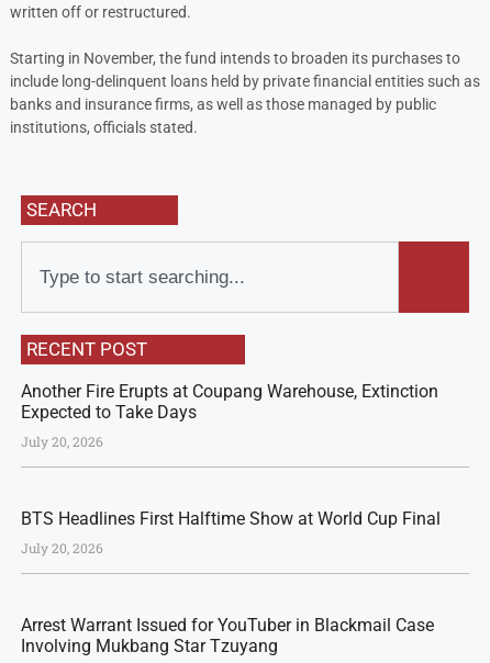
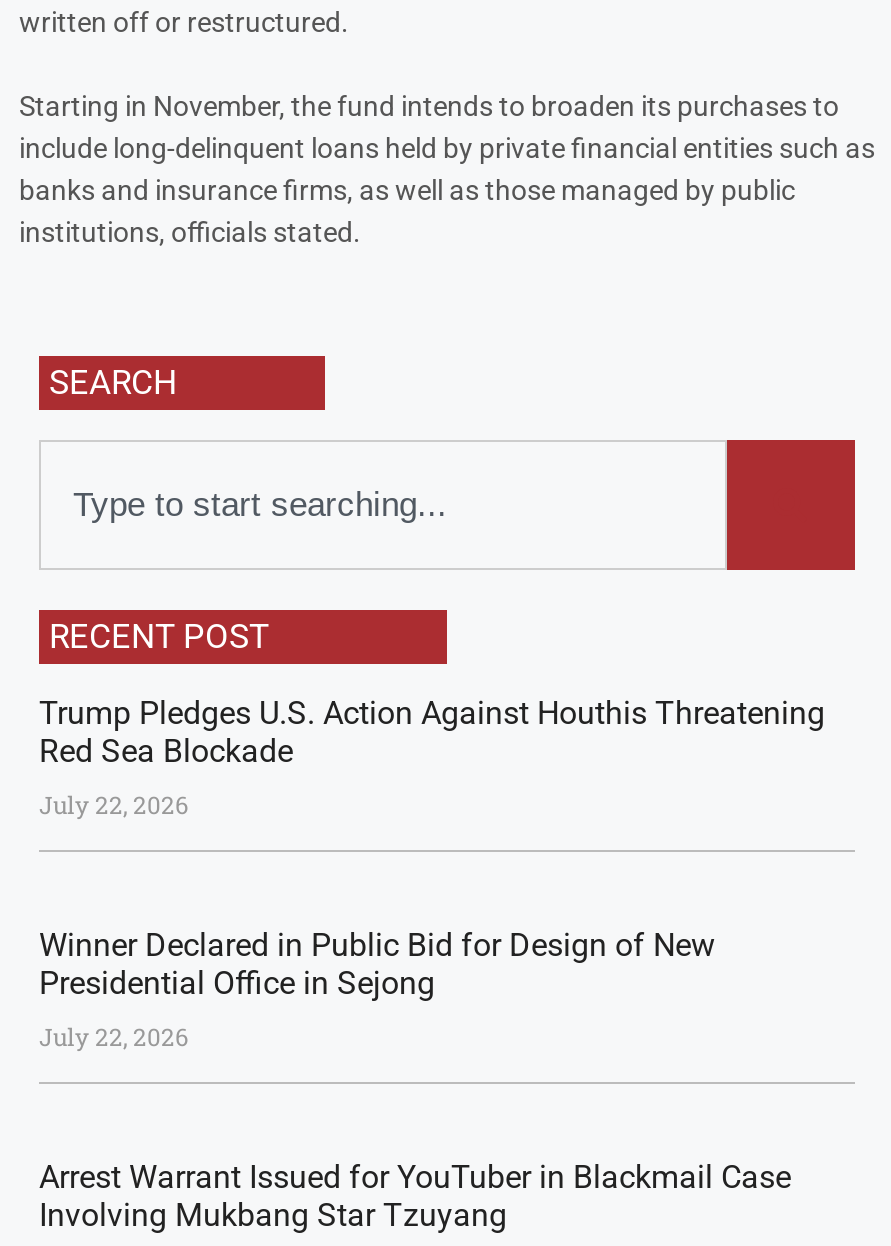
[21,381,438,423] Another Fire Erupts at Coupang Warehouse, Extinction | Expected to Take Days -> [39,694,825,770] Trump Pledges U.S. Action Against Houthis Threatening | Red Sea Blockade
[21,432,103,450] July 20, 2026 -> [39,788,189,820] July 22, 2026
[21,508,441,529] BTS Headlines First Halftime Show at World Cup Final -> [39,926,715,1002] Winner Declared in Public Bid for Design of New | Presidential Office in Sejong
[21,539,103,557] July 20, 2026 -> [39,1020,189,1052] July 22, 2026

